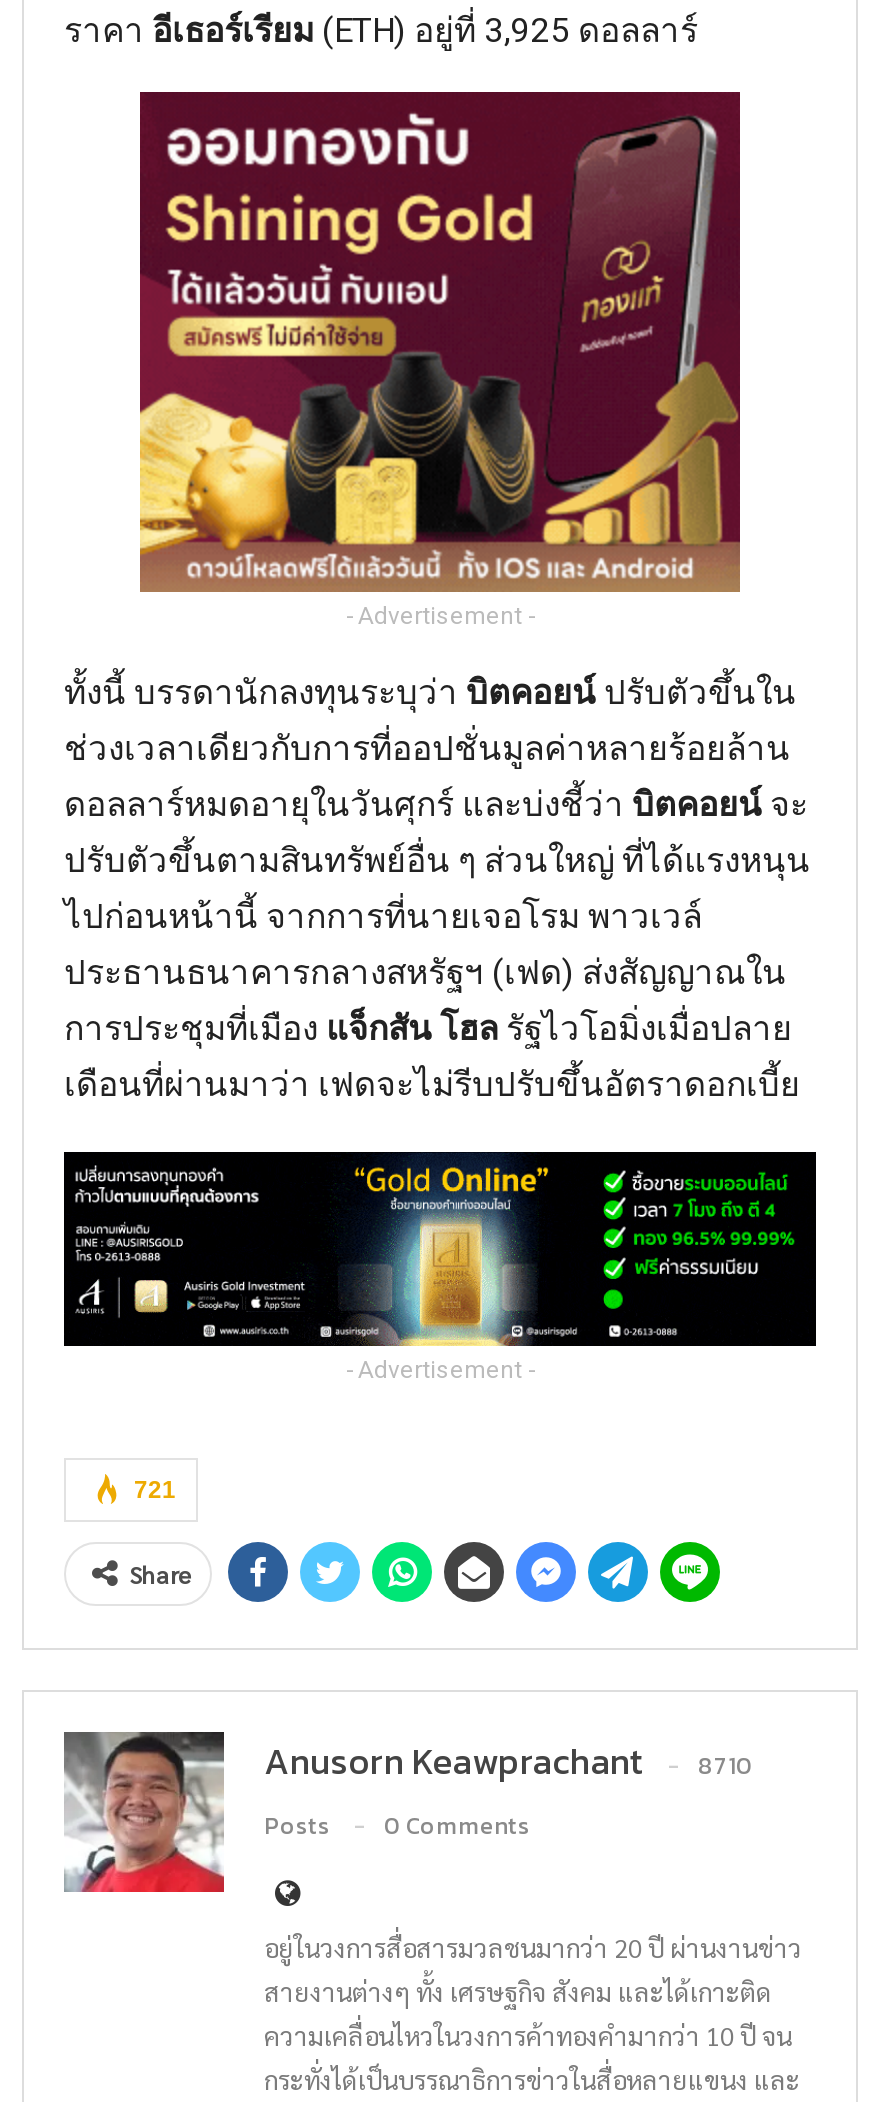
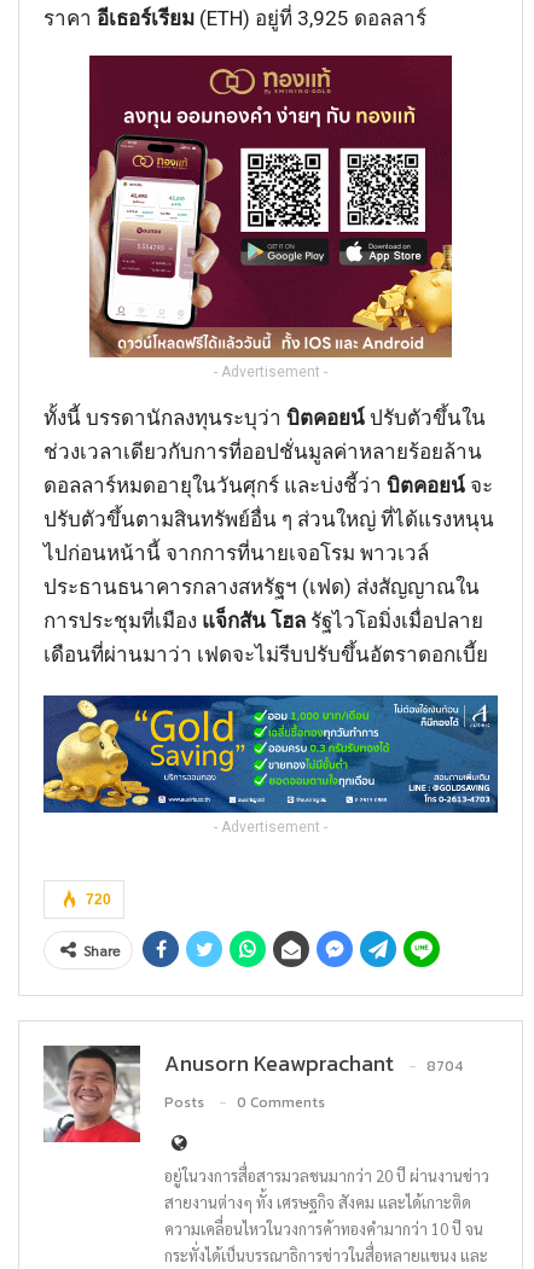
[138,112,742,590] [image] -> [88,66,453,357] [image]
[62,1150,818,1348] [image] -> [42,694,499,814] [image]
[134,1476,176,1504] 721 -> [86,891,111,908] 720
[264,1734,752,1788] Anusorn Keawprachant 8710 -> [164,1047,463,1079] Anusorn Keawprachant 8704

